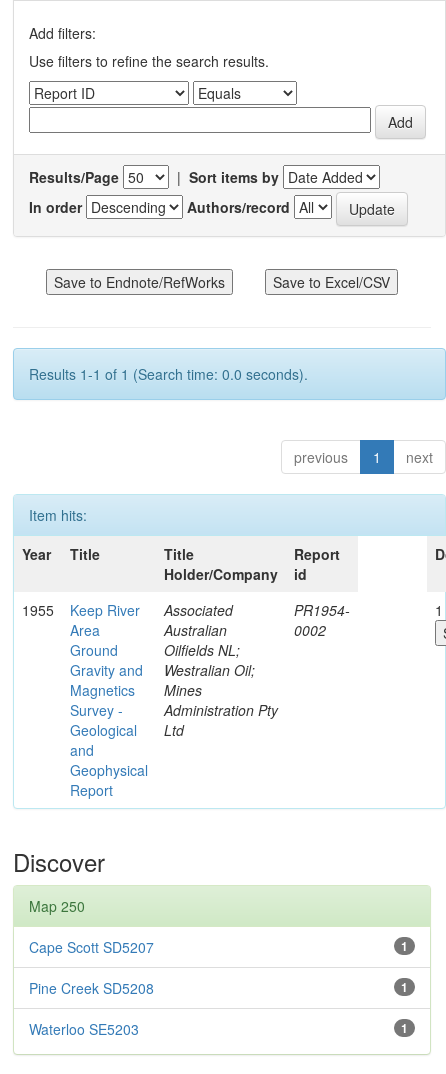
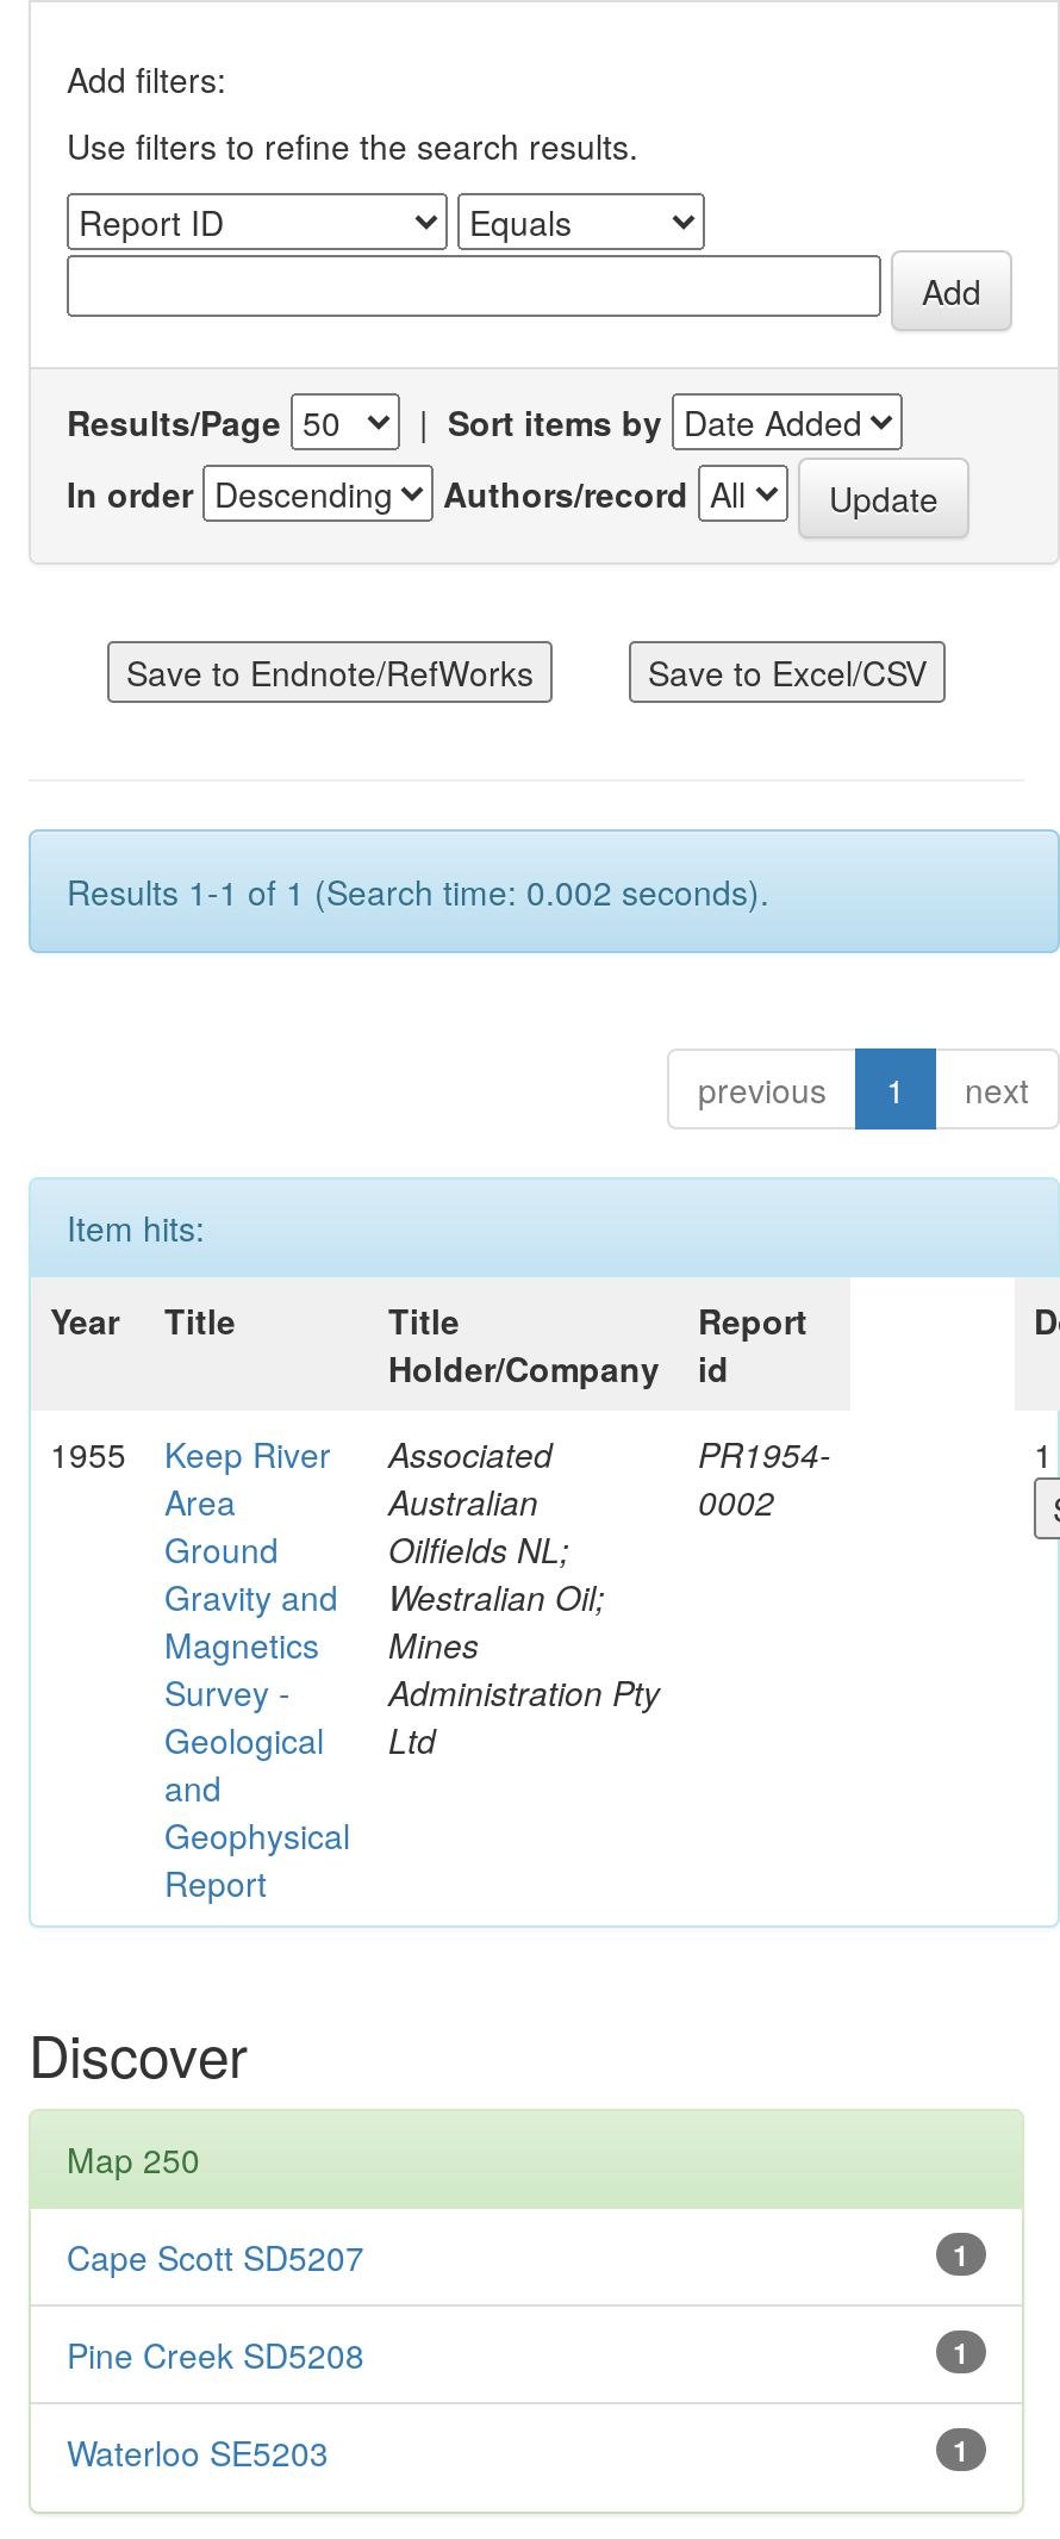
[29,364,308,384] Results 1-1 of 1 (Search time: 0.0 seconds). -> [67,867,769,915] Results 1-1 of 1 (Search time: 0.002 seconds).

